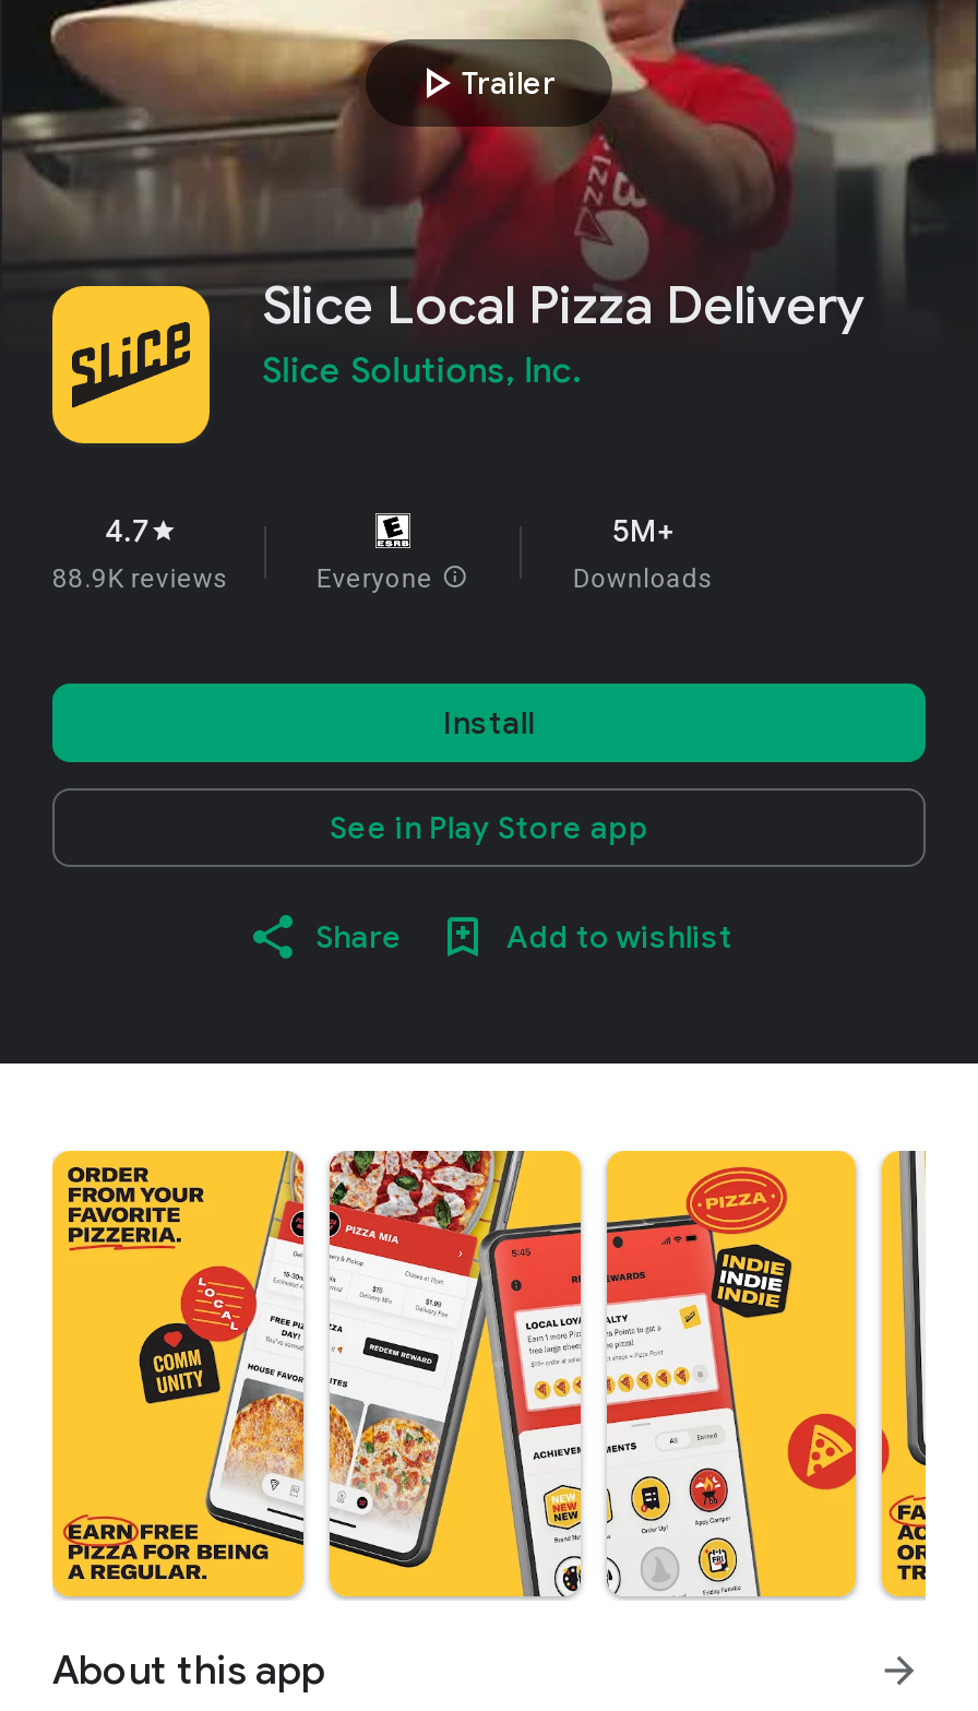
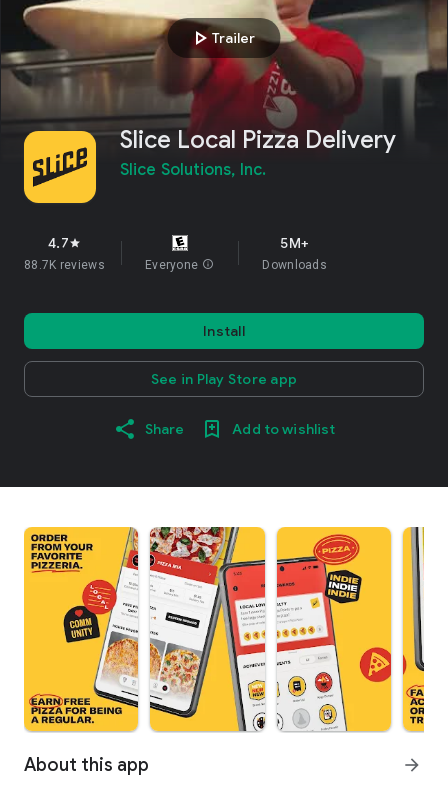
[52,563,229,594] 88.9K reviews -> [24,258,105,272] 88.7K reviews

